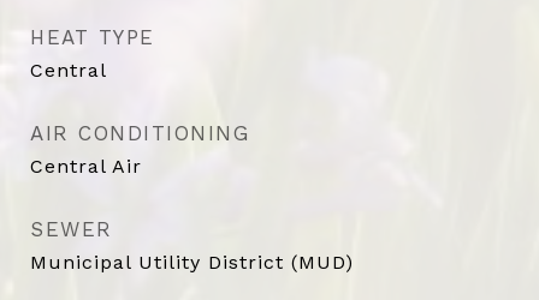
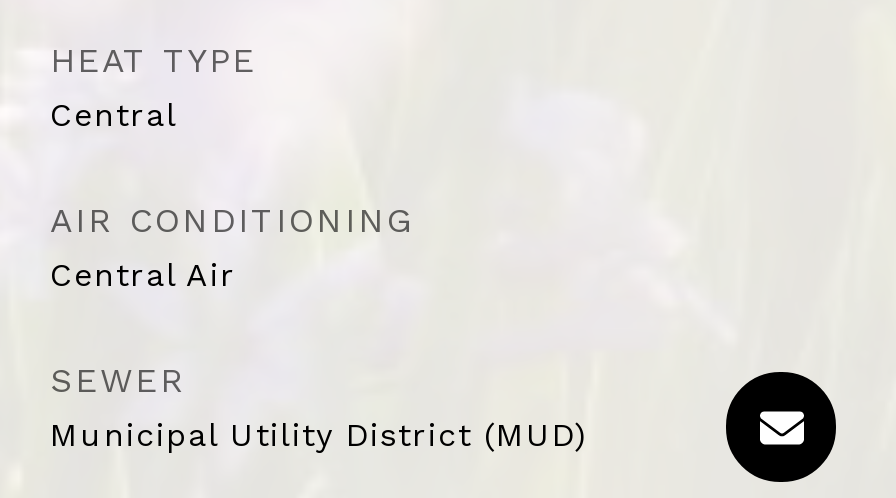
none -> [724,370,838,484] [image]

